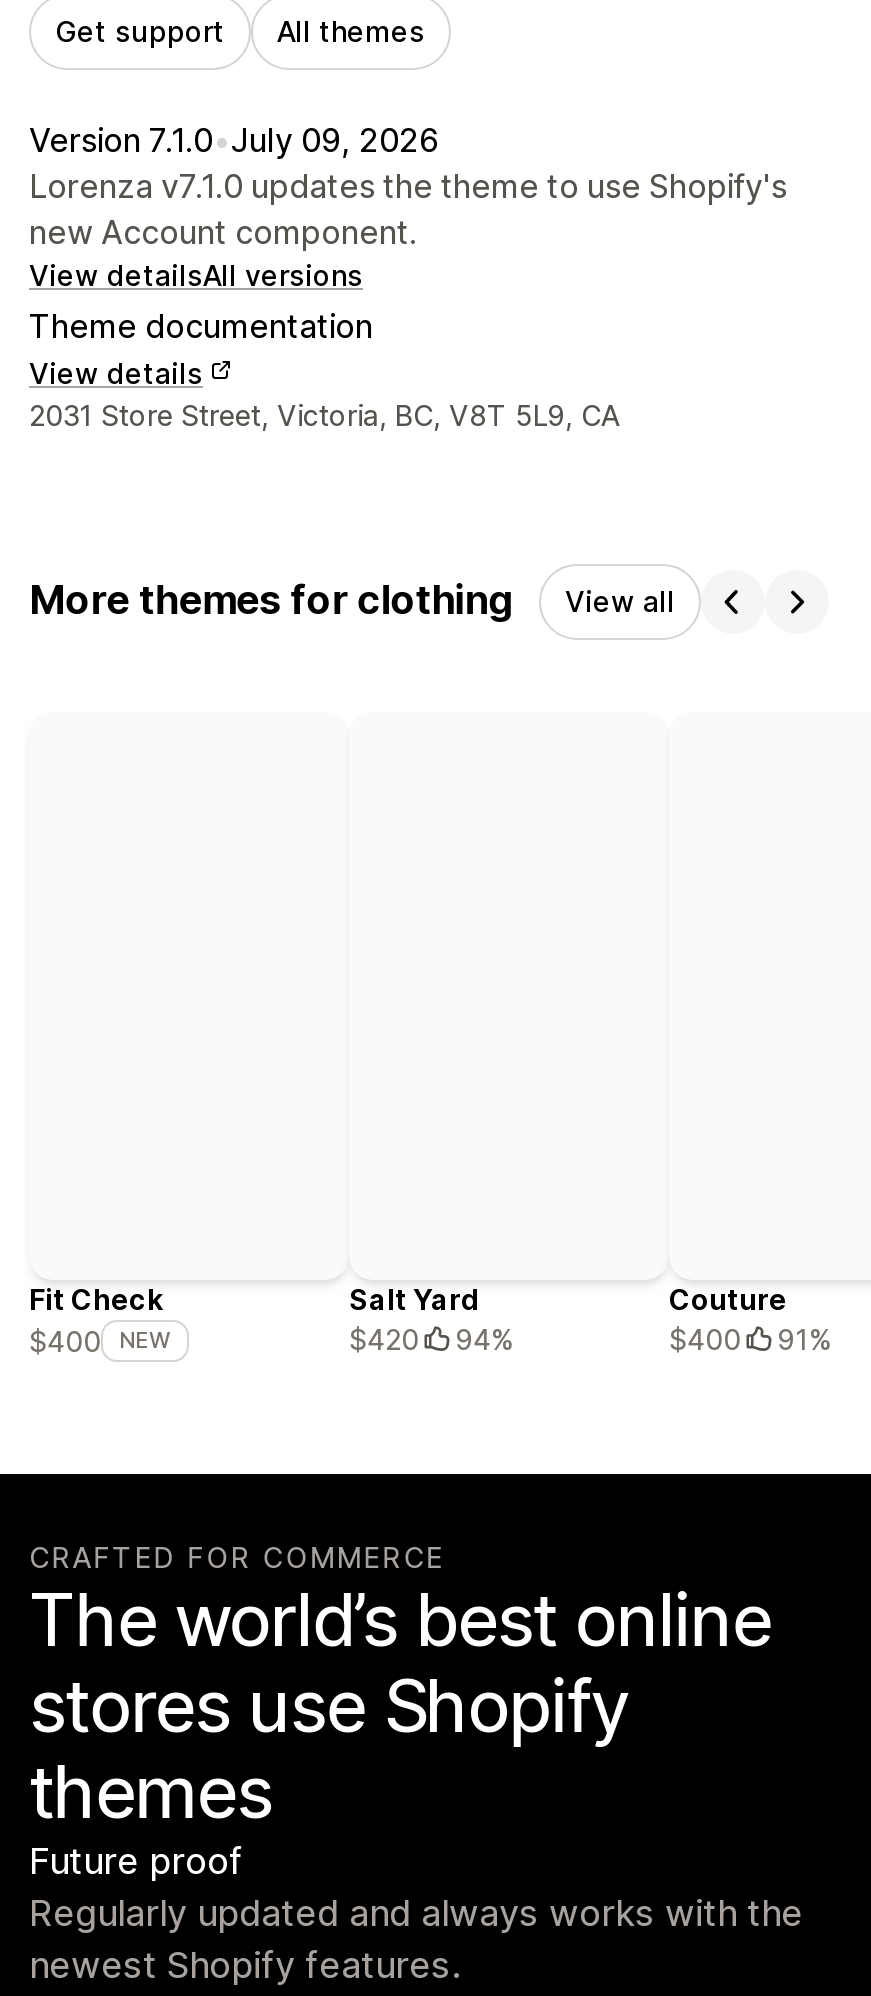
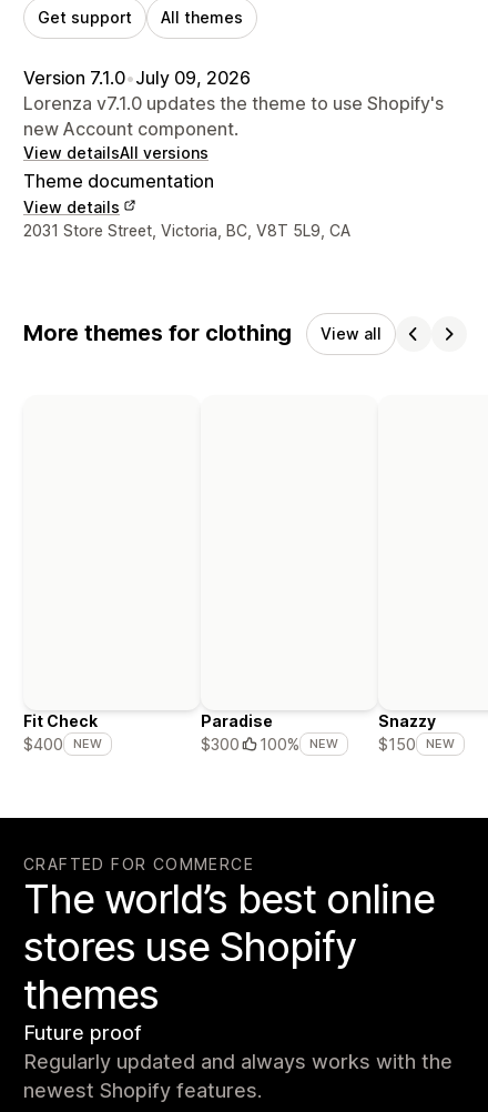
[349,1283,513,1357] Salt Yard | $420 | 94% -> [201,712,338,753] Paradise | $300 | 100% | NEW
[669,1283,831,1357] Couture | $400 | 91% -> [378,712,455,753] Snazzy | $150 | NEW

